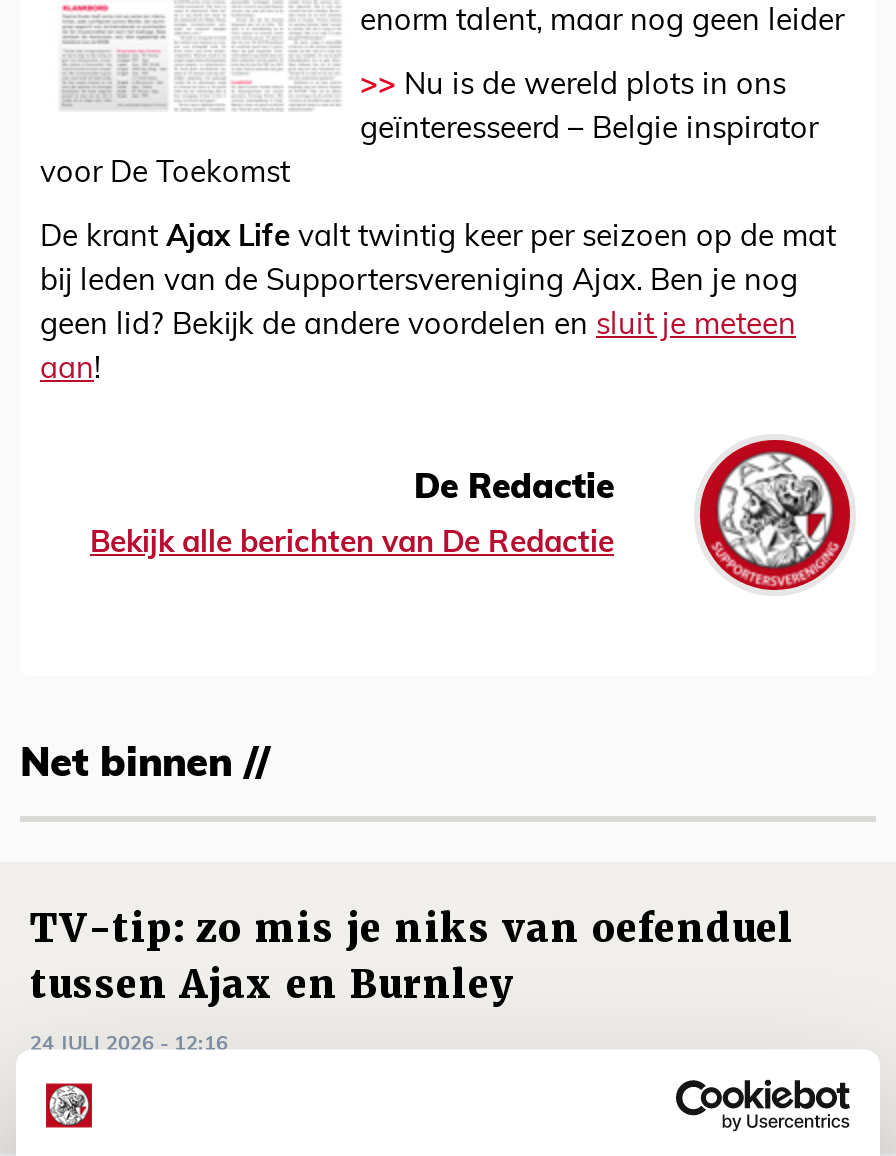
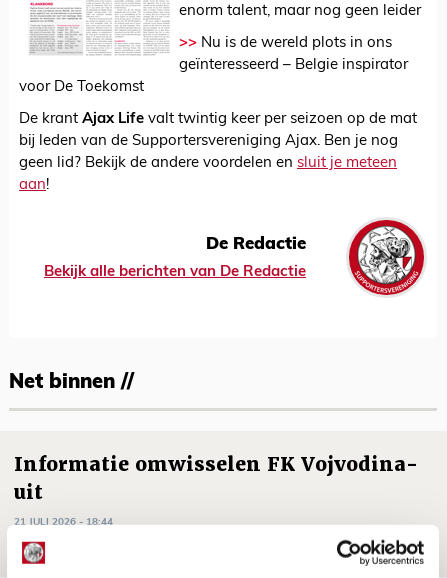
[30,904,794,1010] TV-tip: zo mis je niks van oefenduel | tussen Ajax en Burnley -> [14,452,418,505] Informatie omwisselen FK Vojvodina- | uit
[30,1033,228,1055] 24 JULI 2026 - 12:16 -> [14,517,113,528] 21 JULI 2026 - 18:44

